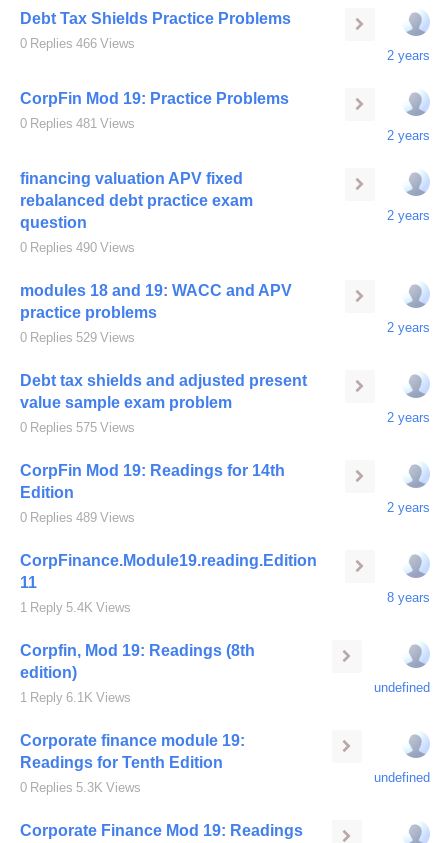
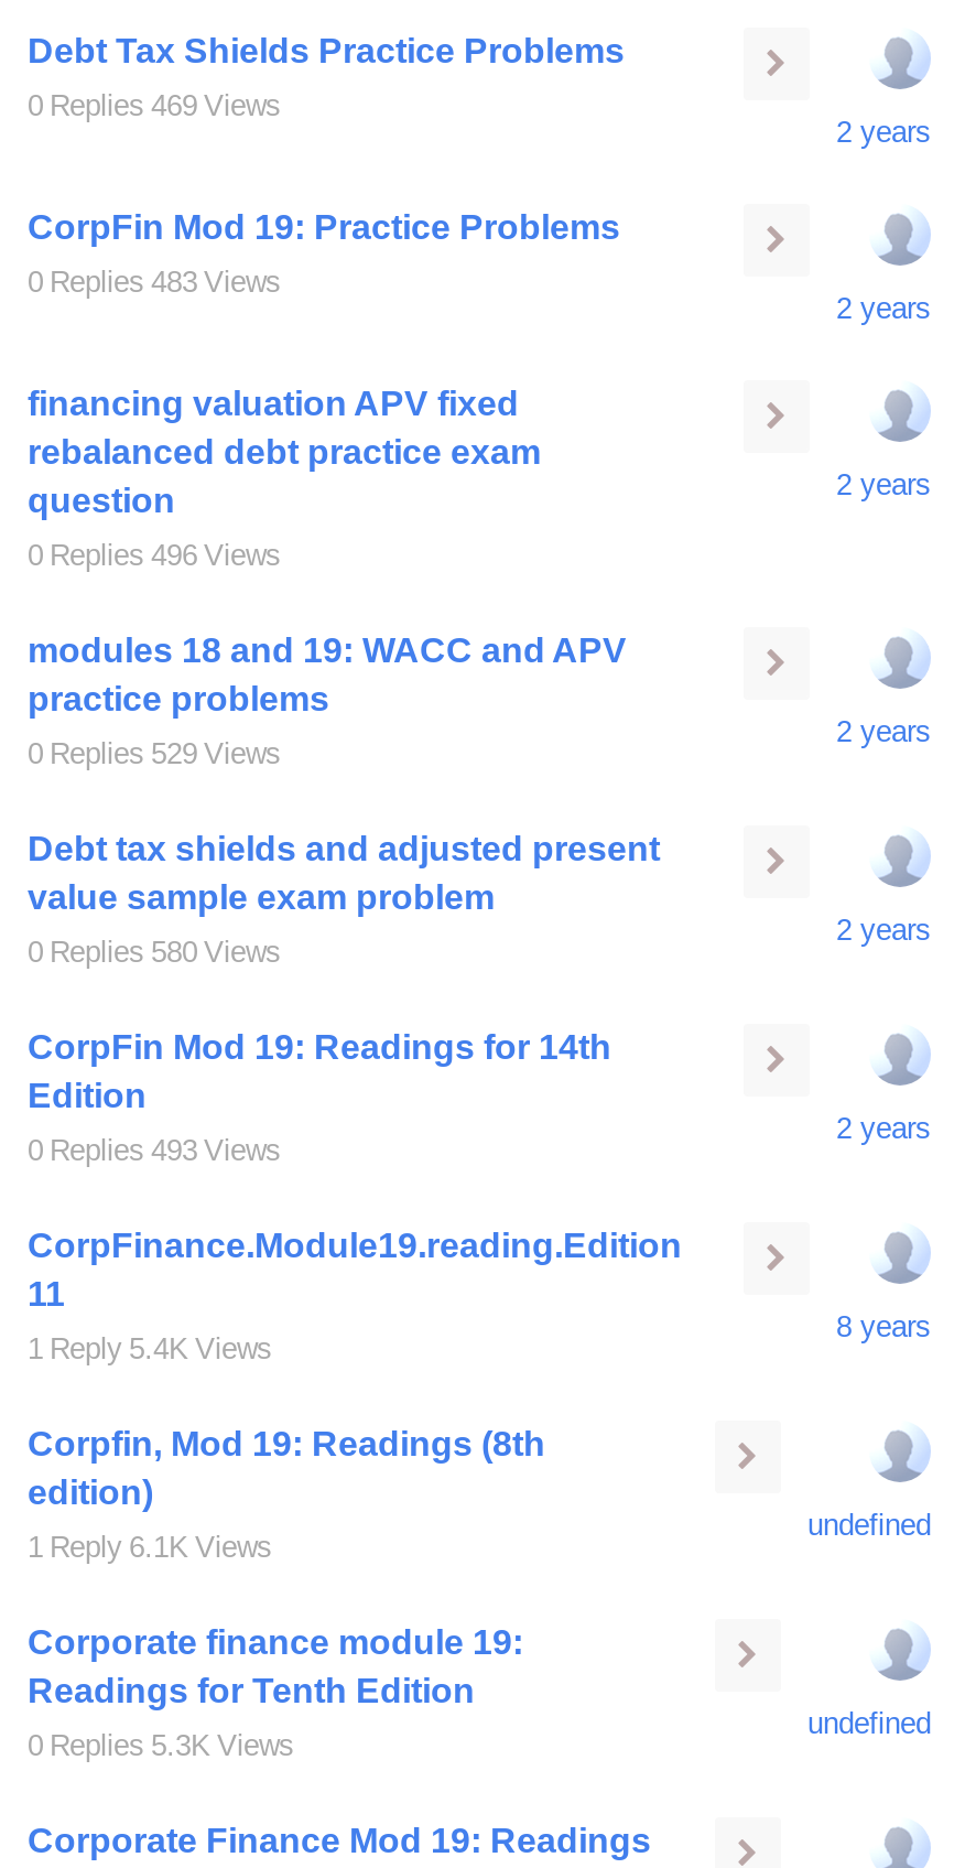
[20,36,135,51] 0 Replies 466 Views -> [28,89,281,122] 0 Replies 469 Views
[20,116,135,131] 0 Replies 481 Views -> [28,266,281,299] 0 Replies 483 Views
[20,240,135,255] 0 Replies 490 Views -> [28,539,281,572] 0 Replies 496 Views
[20,420,135,435] 0 Replies 575 Views -> [28,936,281,969] 0 Replies 580 Views
[20,510,135,525] 0 Replies 489 Views -> [28,1134,281,1167] 0 Replies 493 Views

